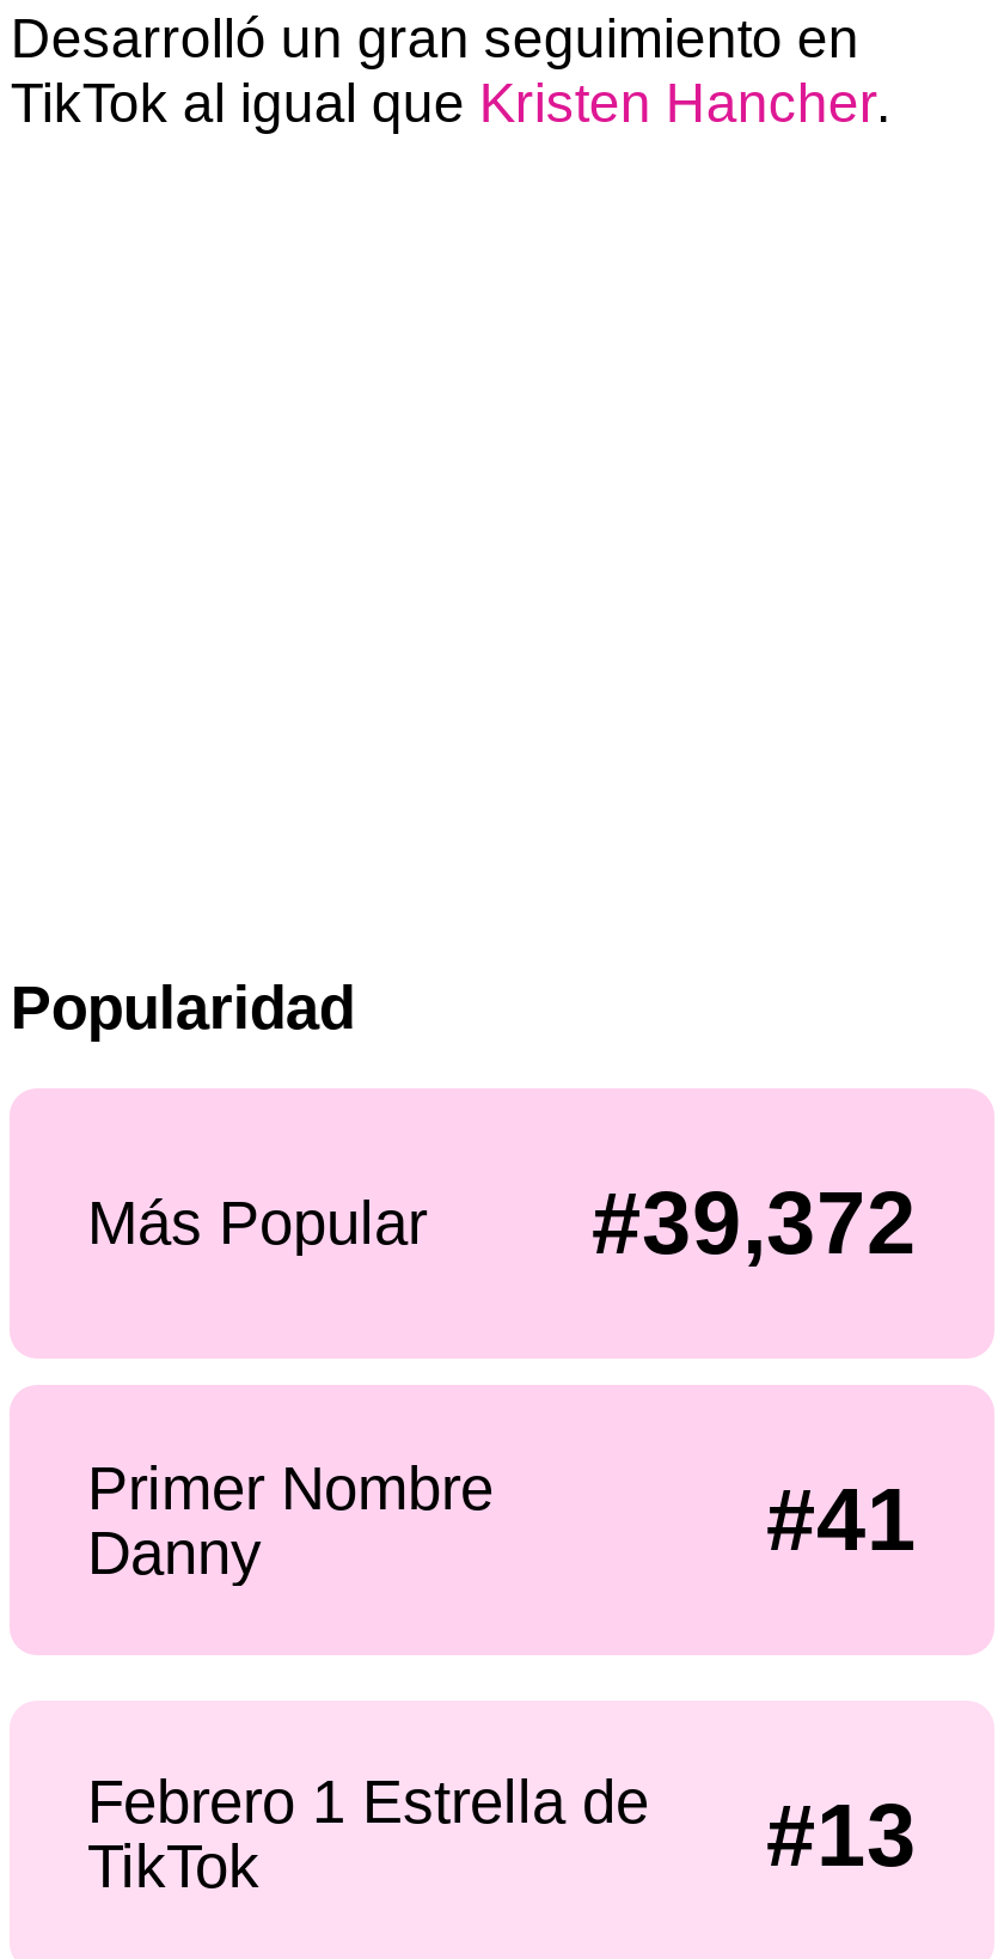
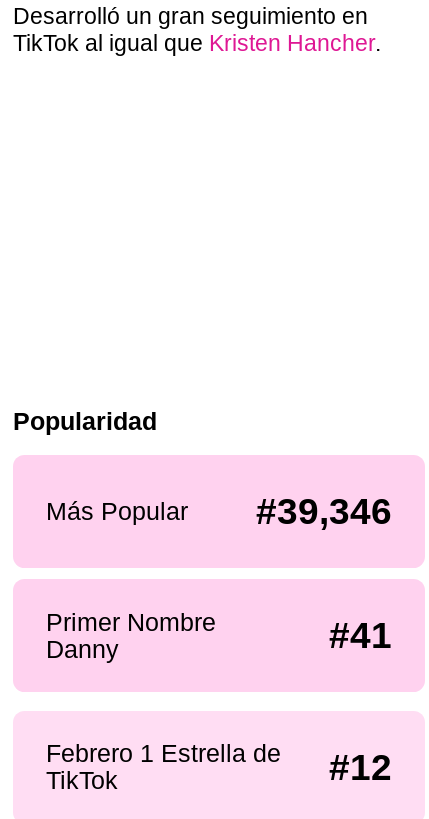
[592,1174,917,1272] #39,372 -> [256,491,392,532] #39,346
[87,1768,917,1884] Febrero 1 Estrella de #13 -> [45,739,392,788] Febrero 1 Estrella de #12

